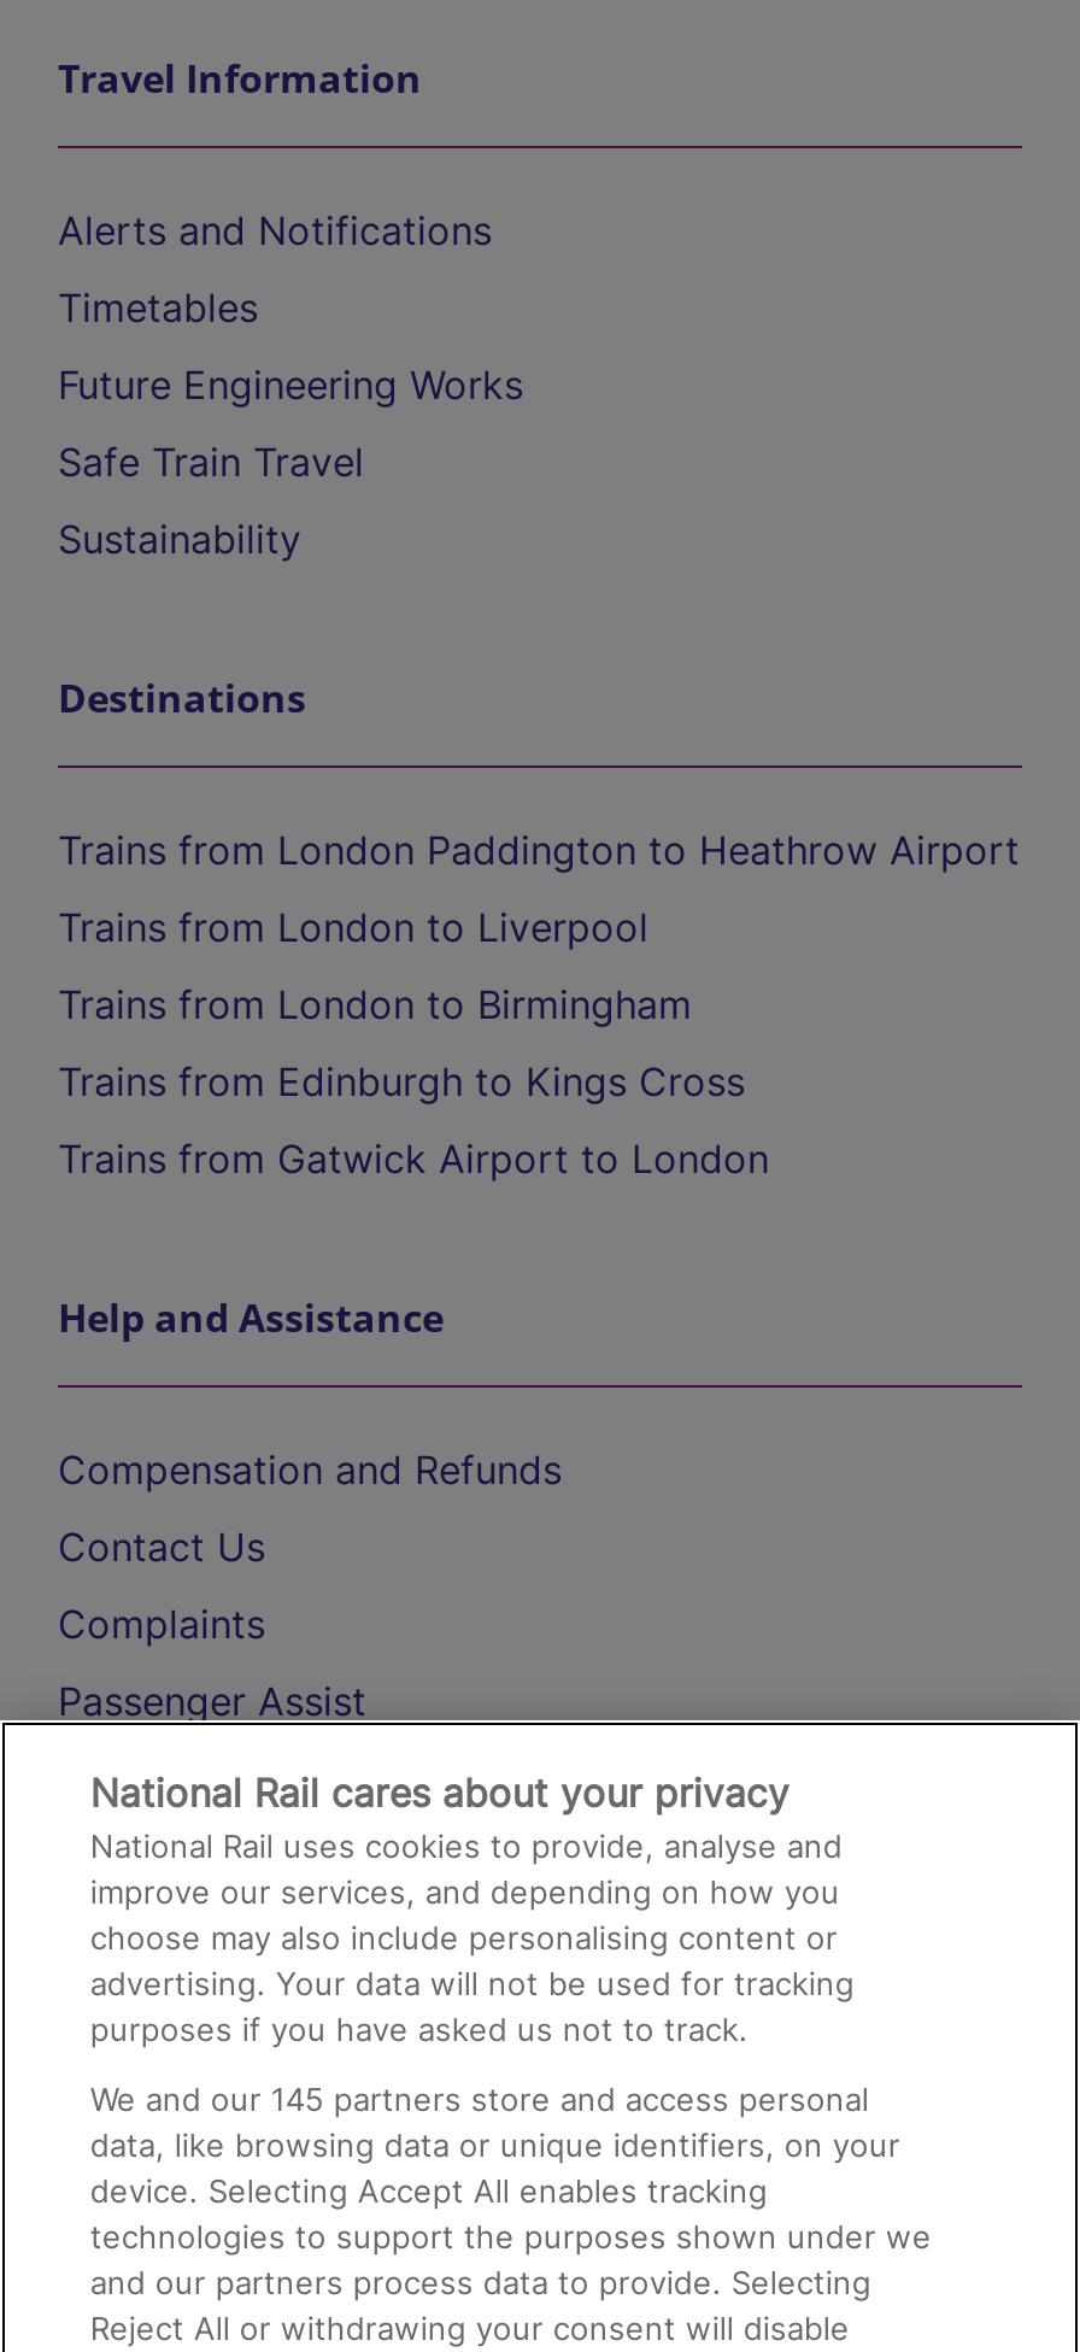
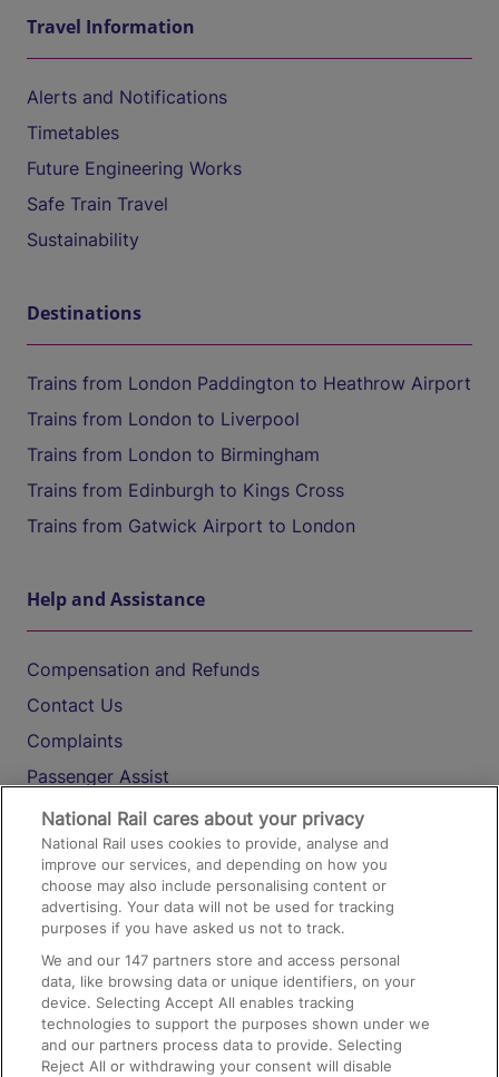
[90,2080,869,2118] We and our 145 partners store and access personal -> [42,951,400,969] We and our 147 partners store and access personal

